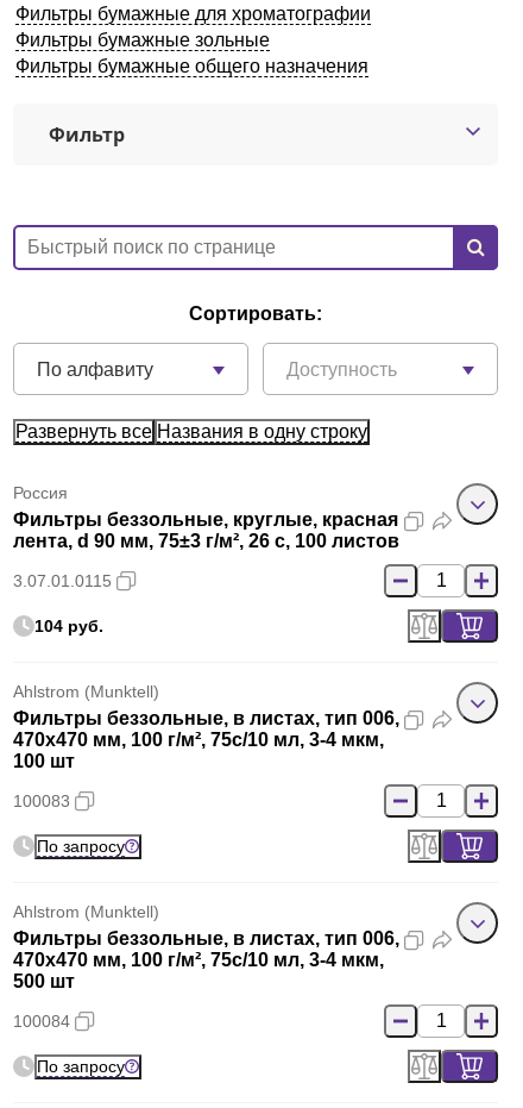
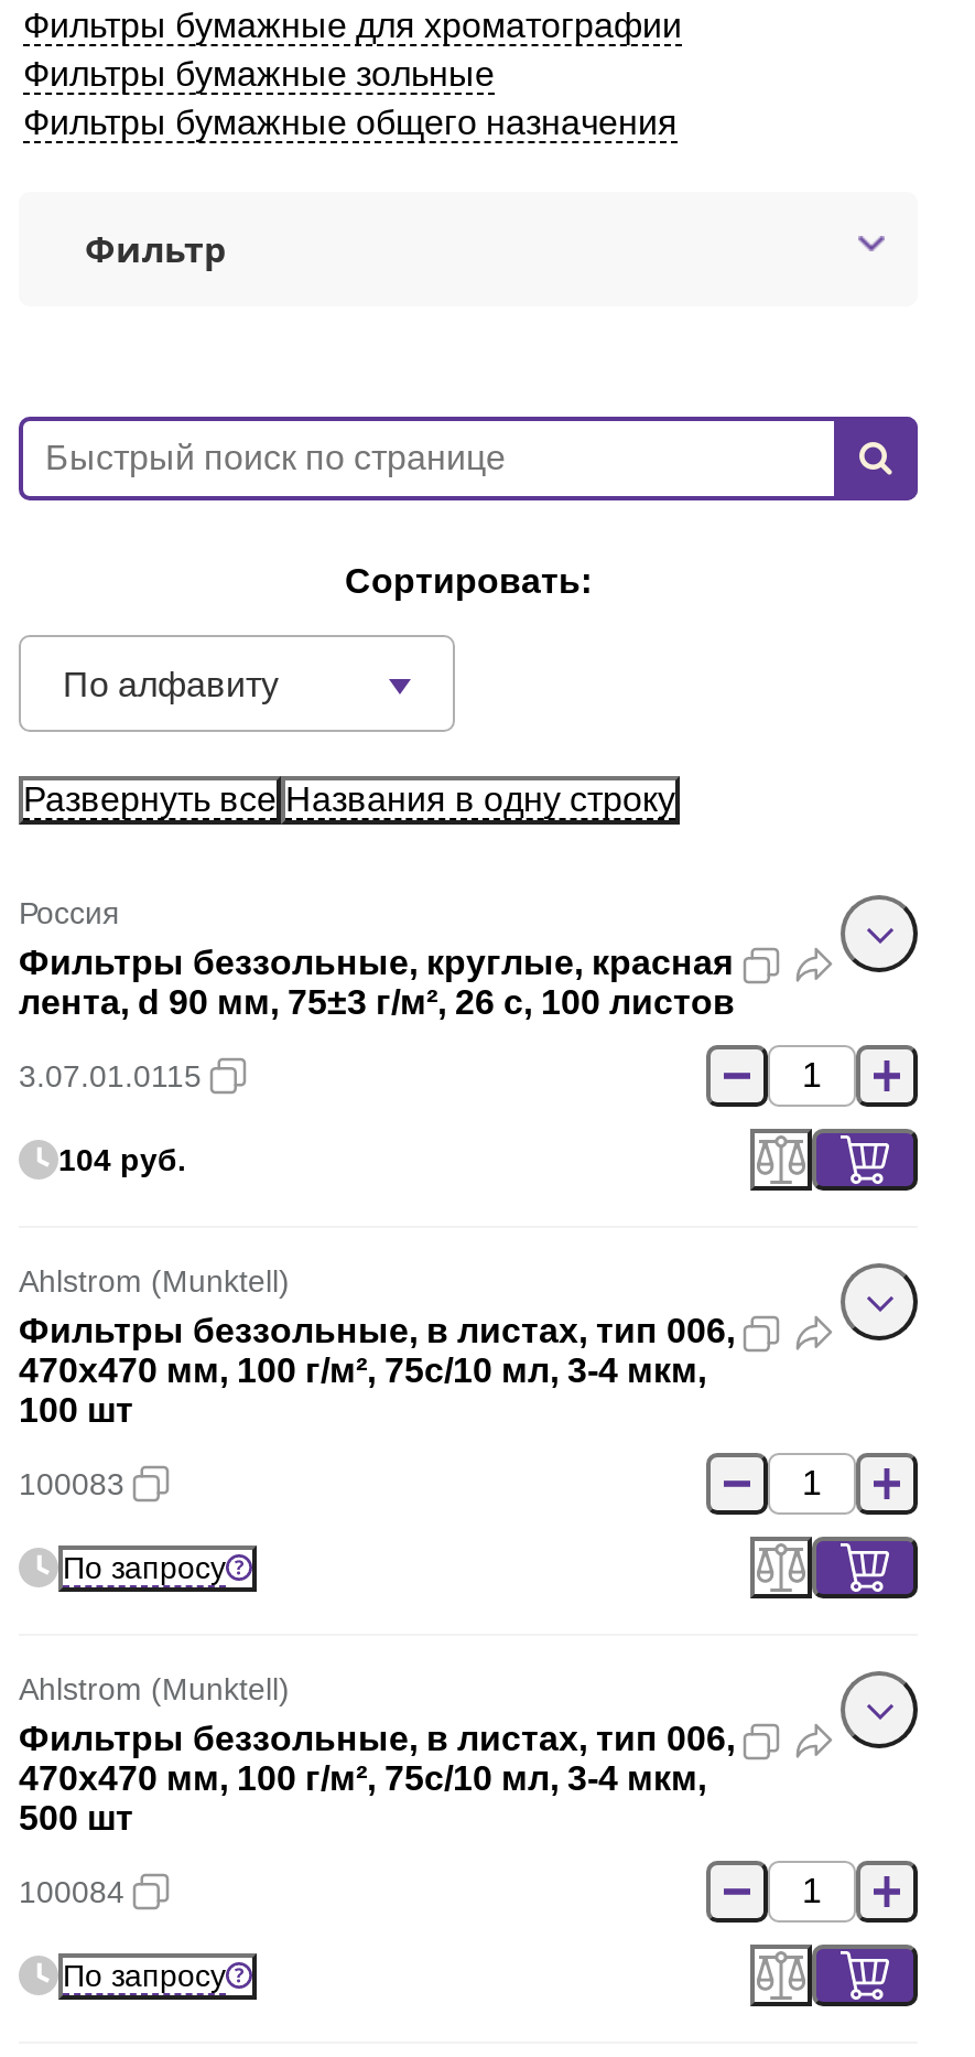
[287,359,397,380] Доступность -> none

